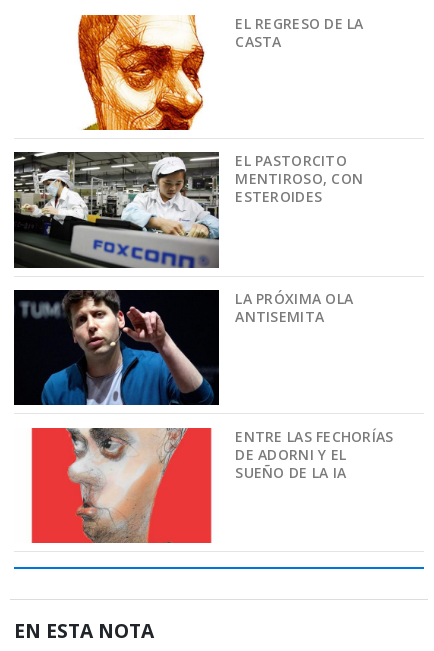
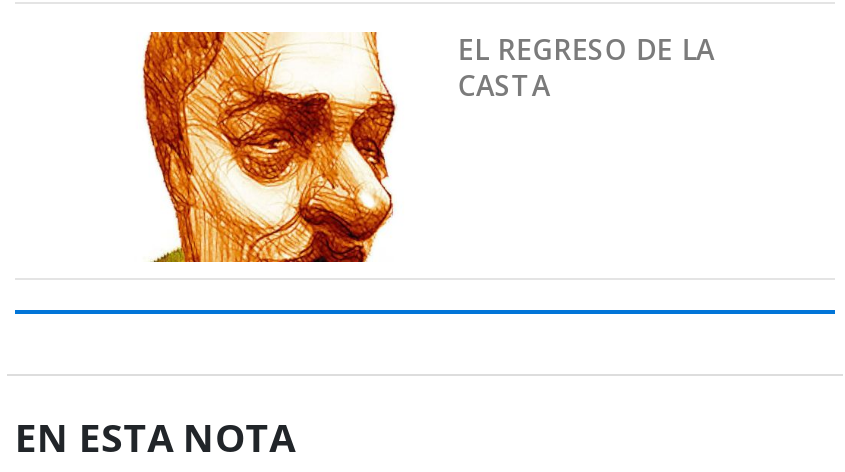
[13,151,363,269] [image] | EL PASTORCITO | MENTIROSO, CON | ESTEROIDES -> none
[13,289,353,406] [image] | LA PRÓXIMA OLA | ANTISEMITA -> none
[31,427,394,544] [image] | ENTRE LAS FECHORÍAS | DE ADORNI Y EL | SUEÑO DE LA IA -> none

